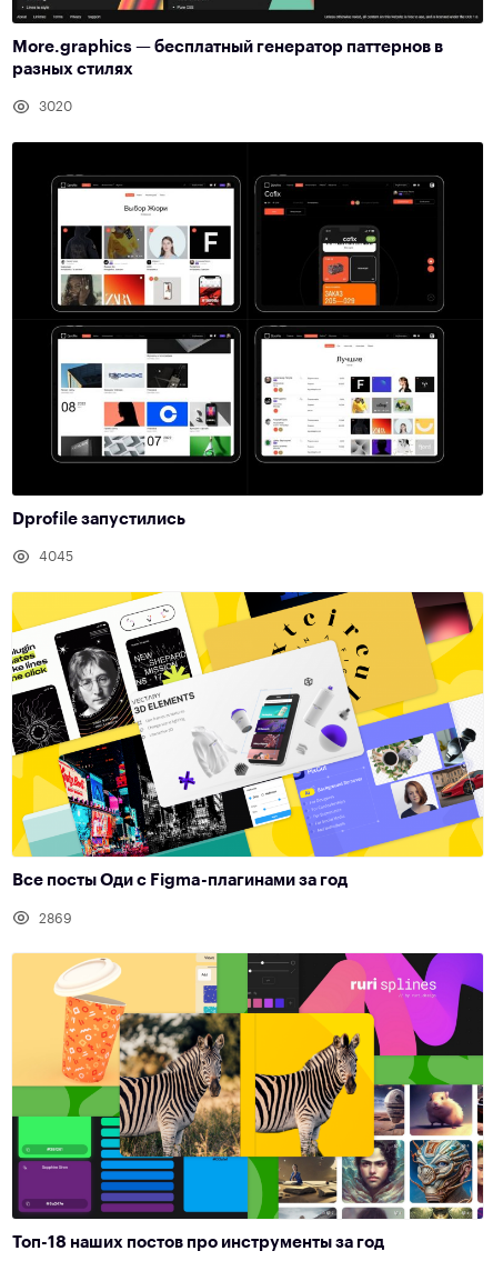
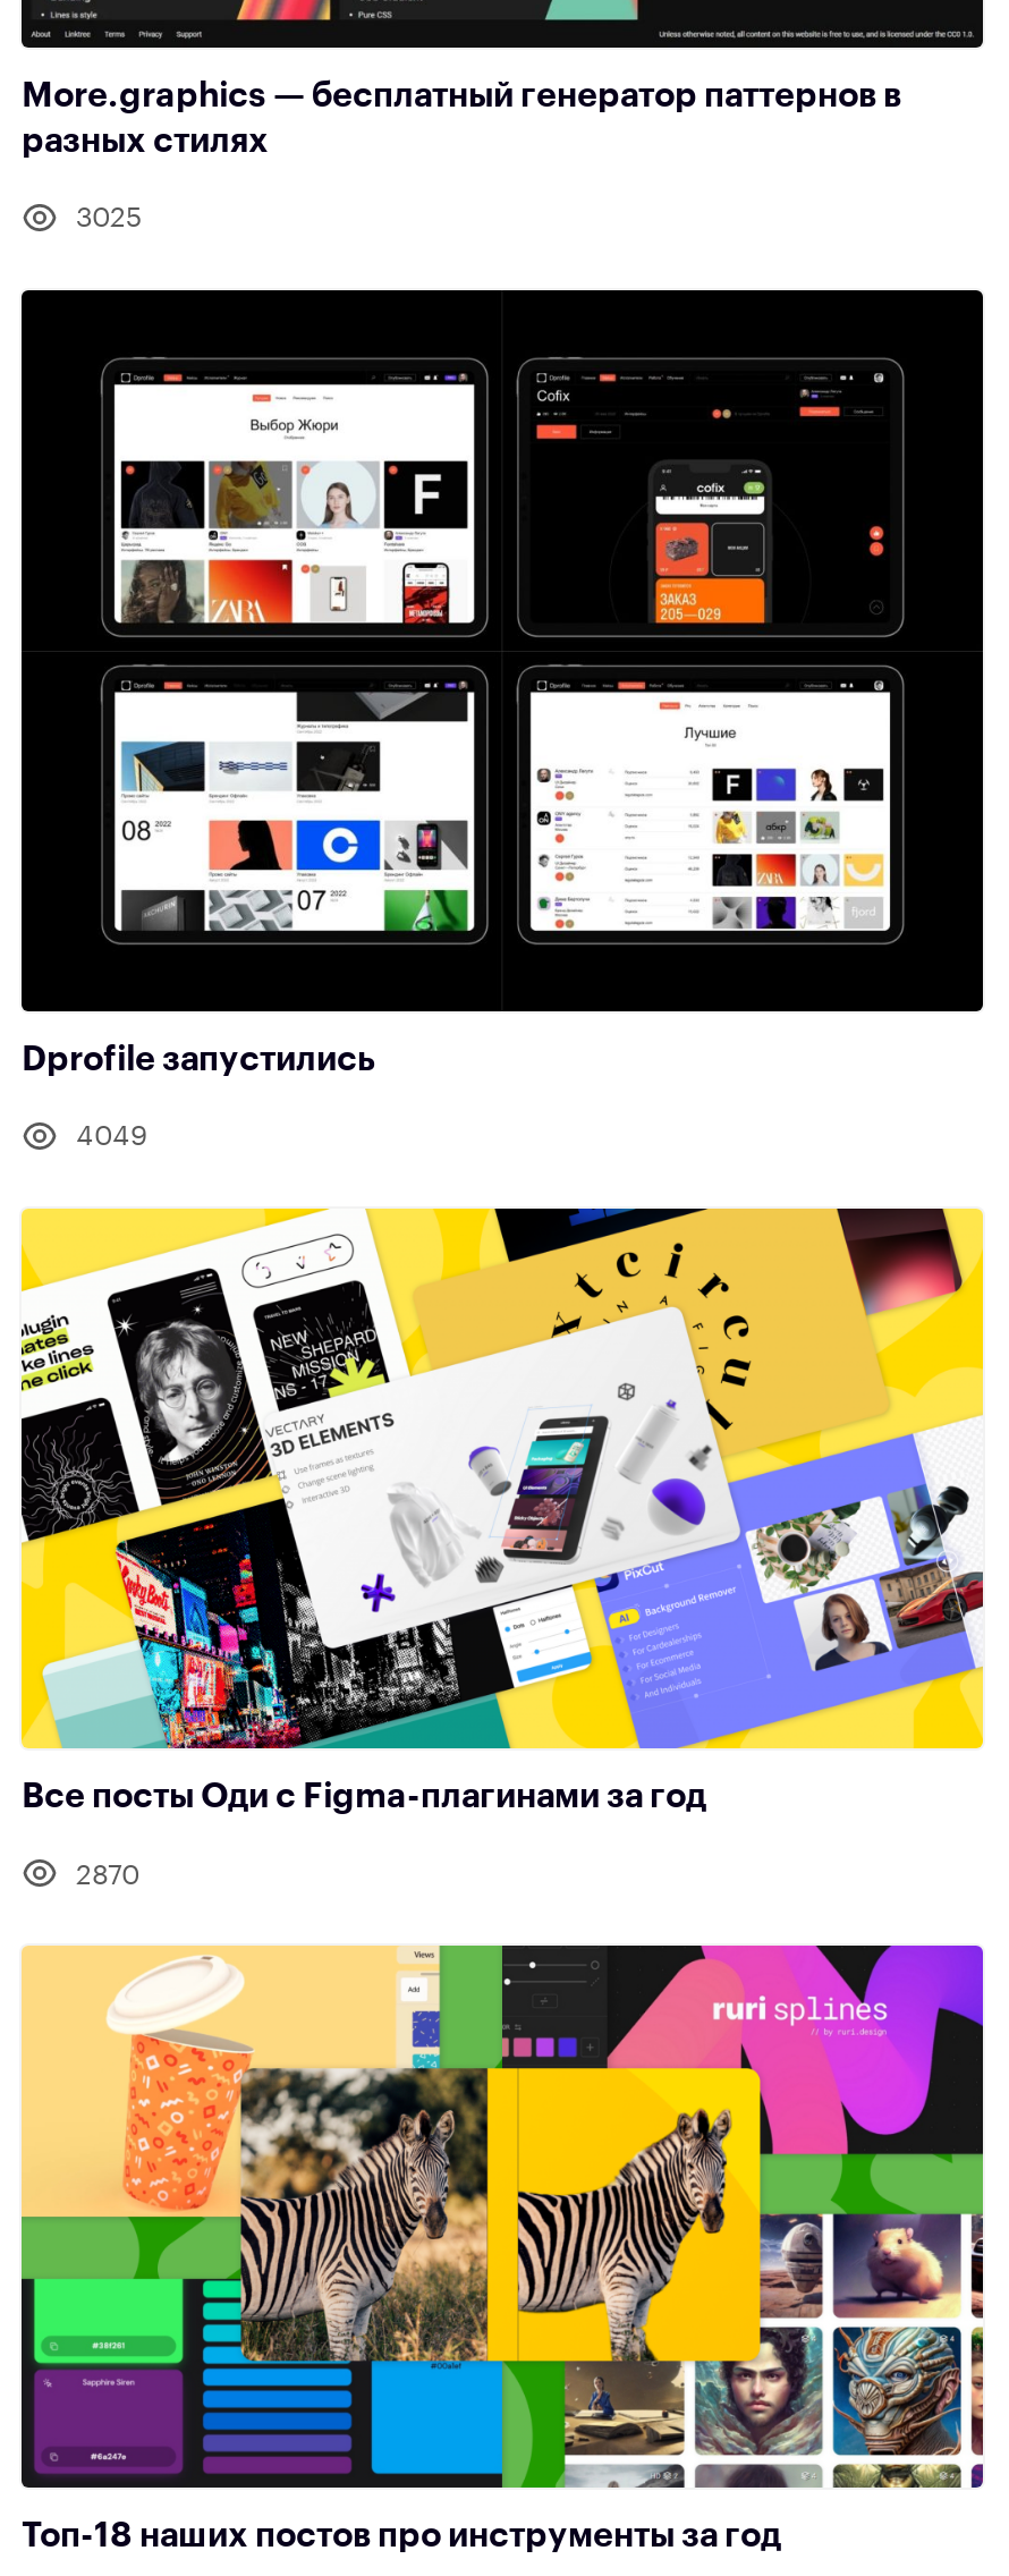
[39,100,72,114] 3020 -> [76,205,142,232] 3025
[39,550,73,564] 4045 -> [76,1123,149,1150] 4049
[39,912,72,925] 2869 -> [76,1861,139,1888] 2870

